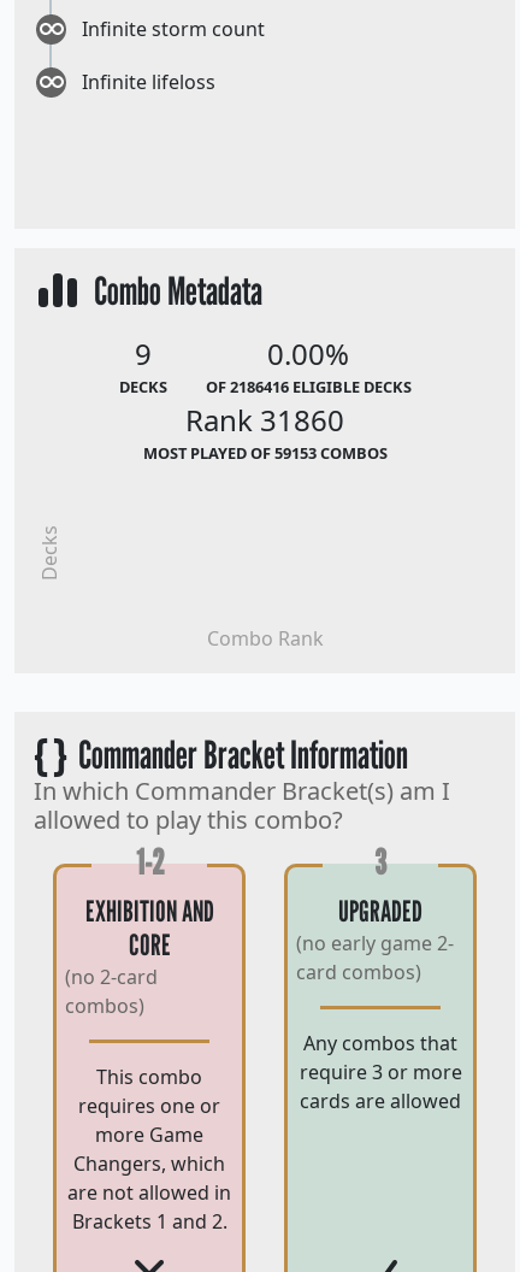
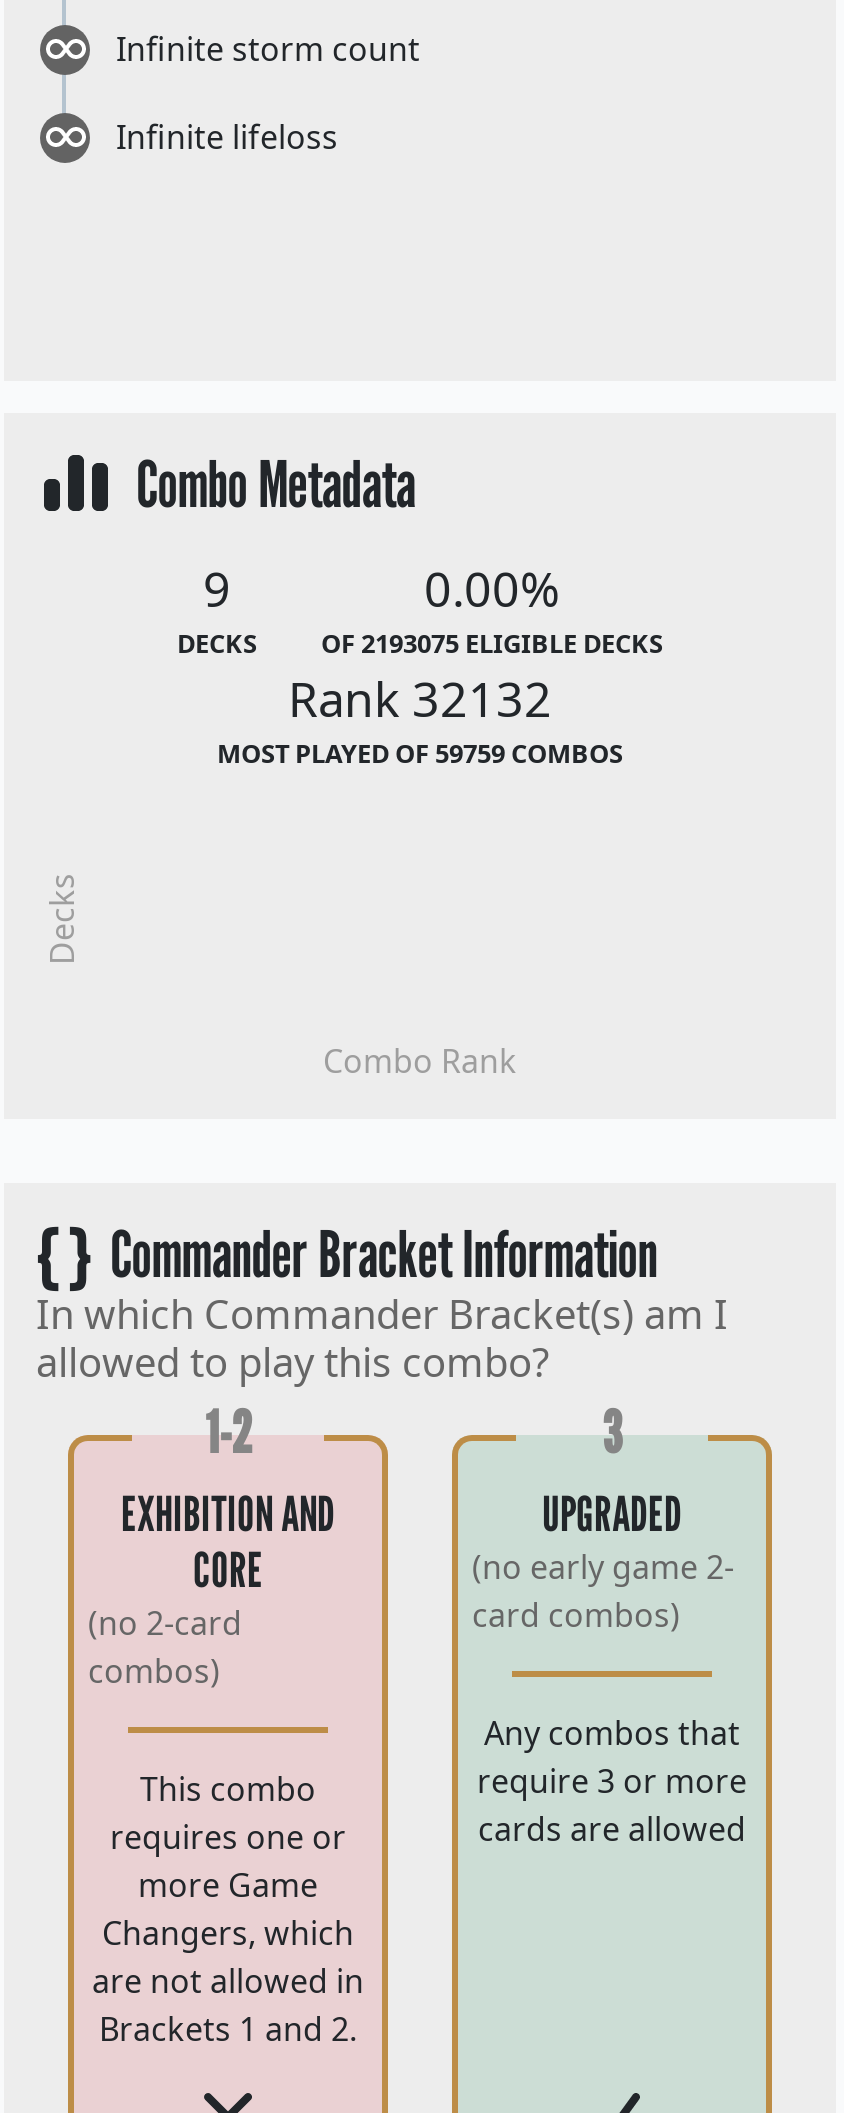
[205,376,411,398] OF 2186416 ELIGIBLE DECKS -> [321,625,663,661] OF 2193075 ELIGIBLE DECKS
[185,400,344,440] Rank 31860 -> [288,665,552,731] Rank 32132
[143,442,387,464] MOST PLAYED OF 59153 COMBOS -> [217,735,623,771] MOST PLAYED OF 59759 COMBOS

